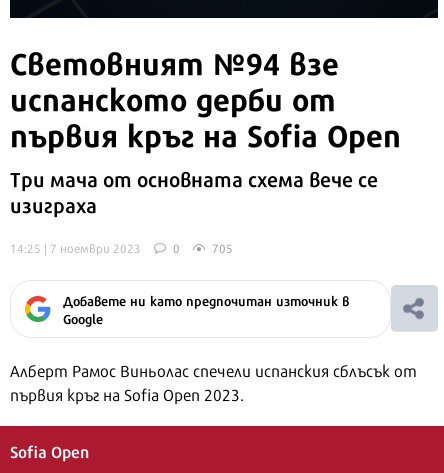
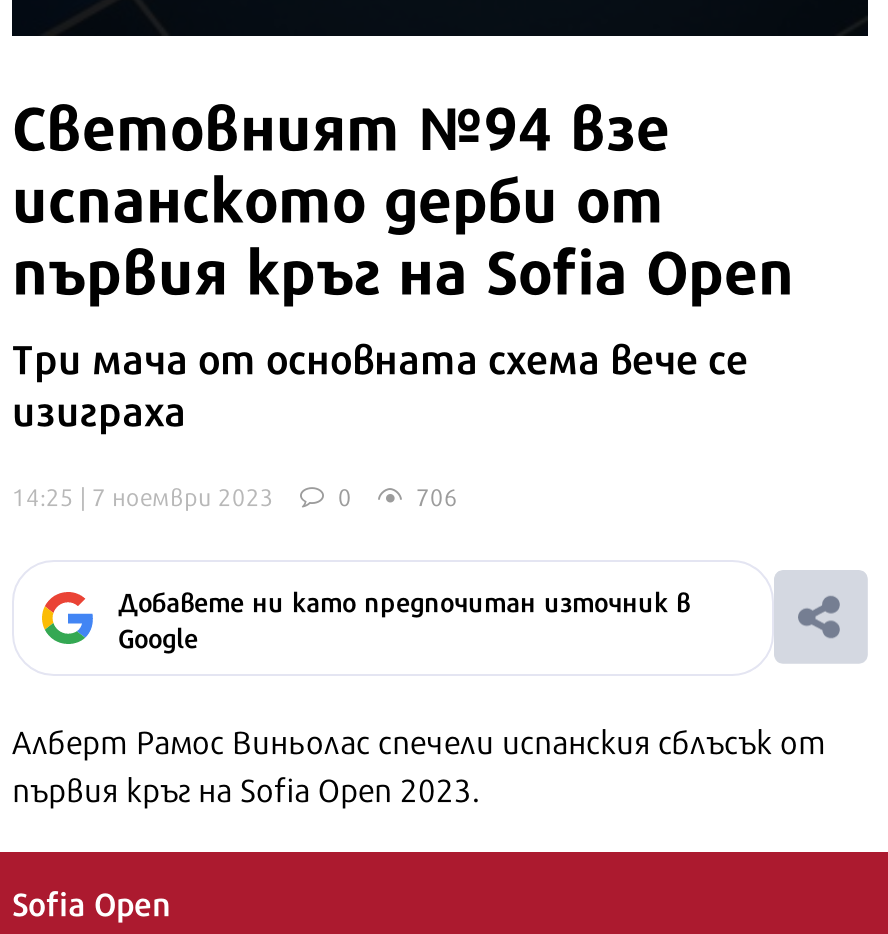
[212,239,233,257] 705 -> [416,477,458,513] 706

